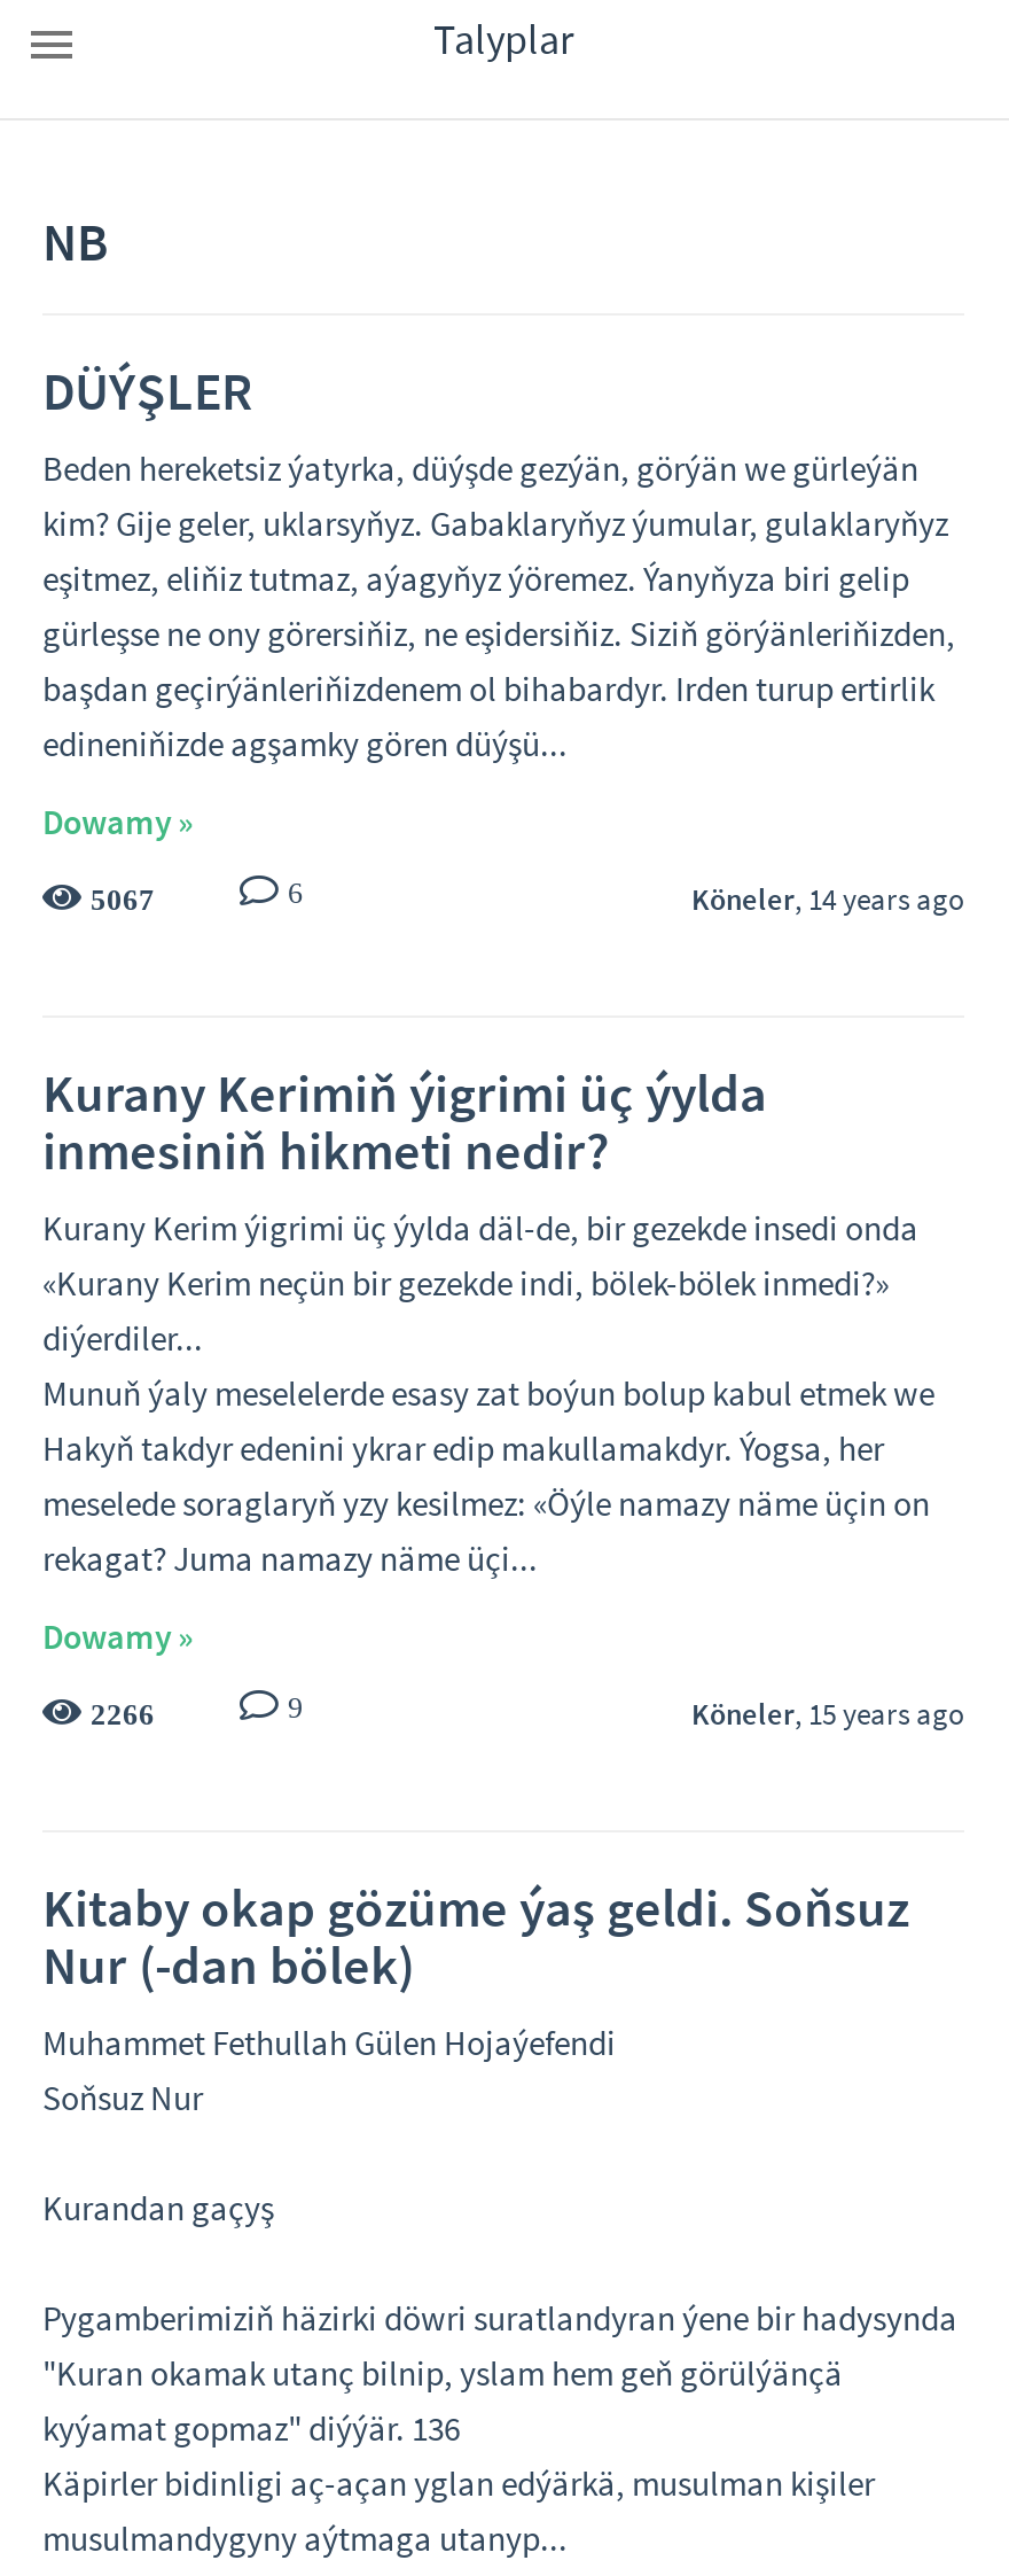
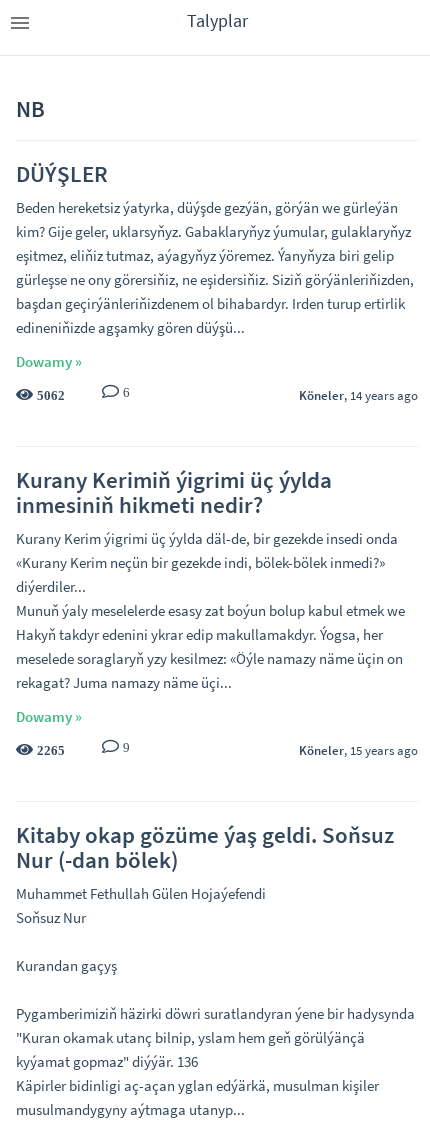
[91,885,155,915] 5067 -> [37,389,65,402] 5062
[91,1699,155,1729] 2266 -> [37,744,65,757] 2265

